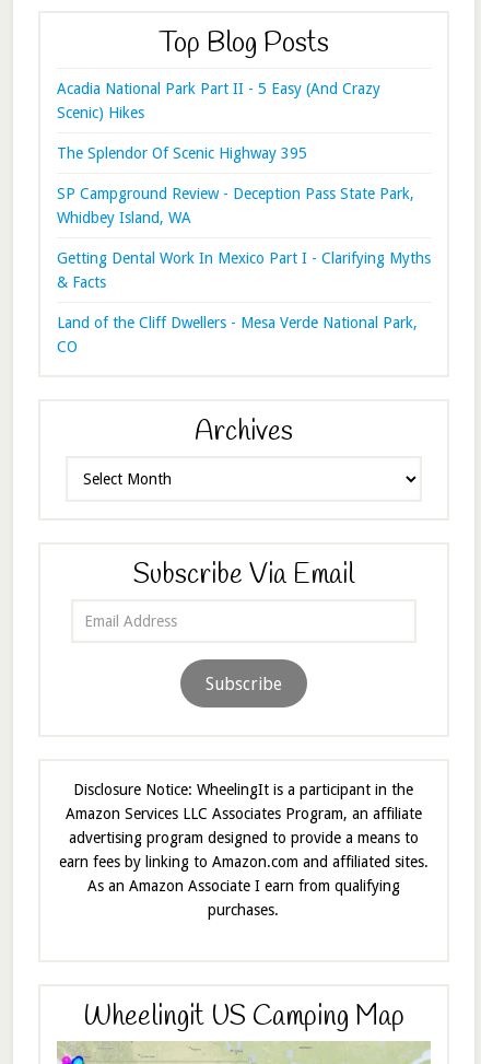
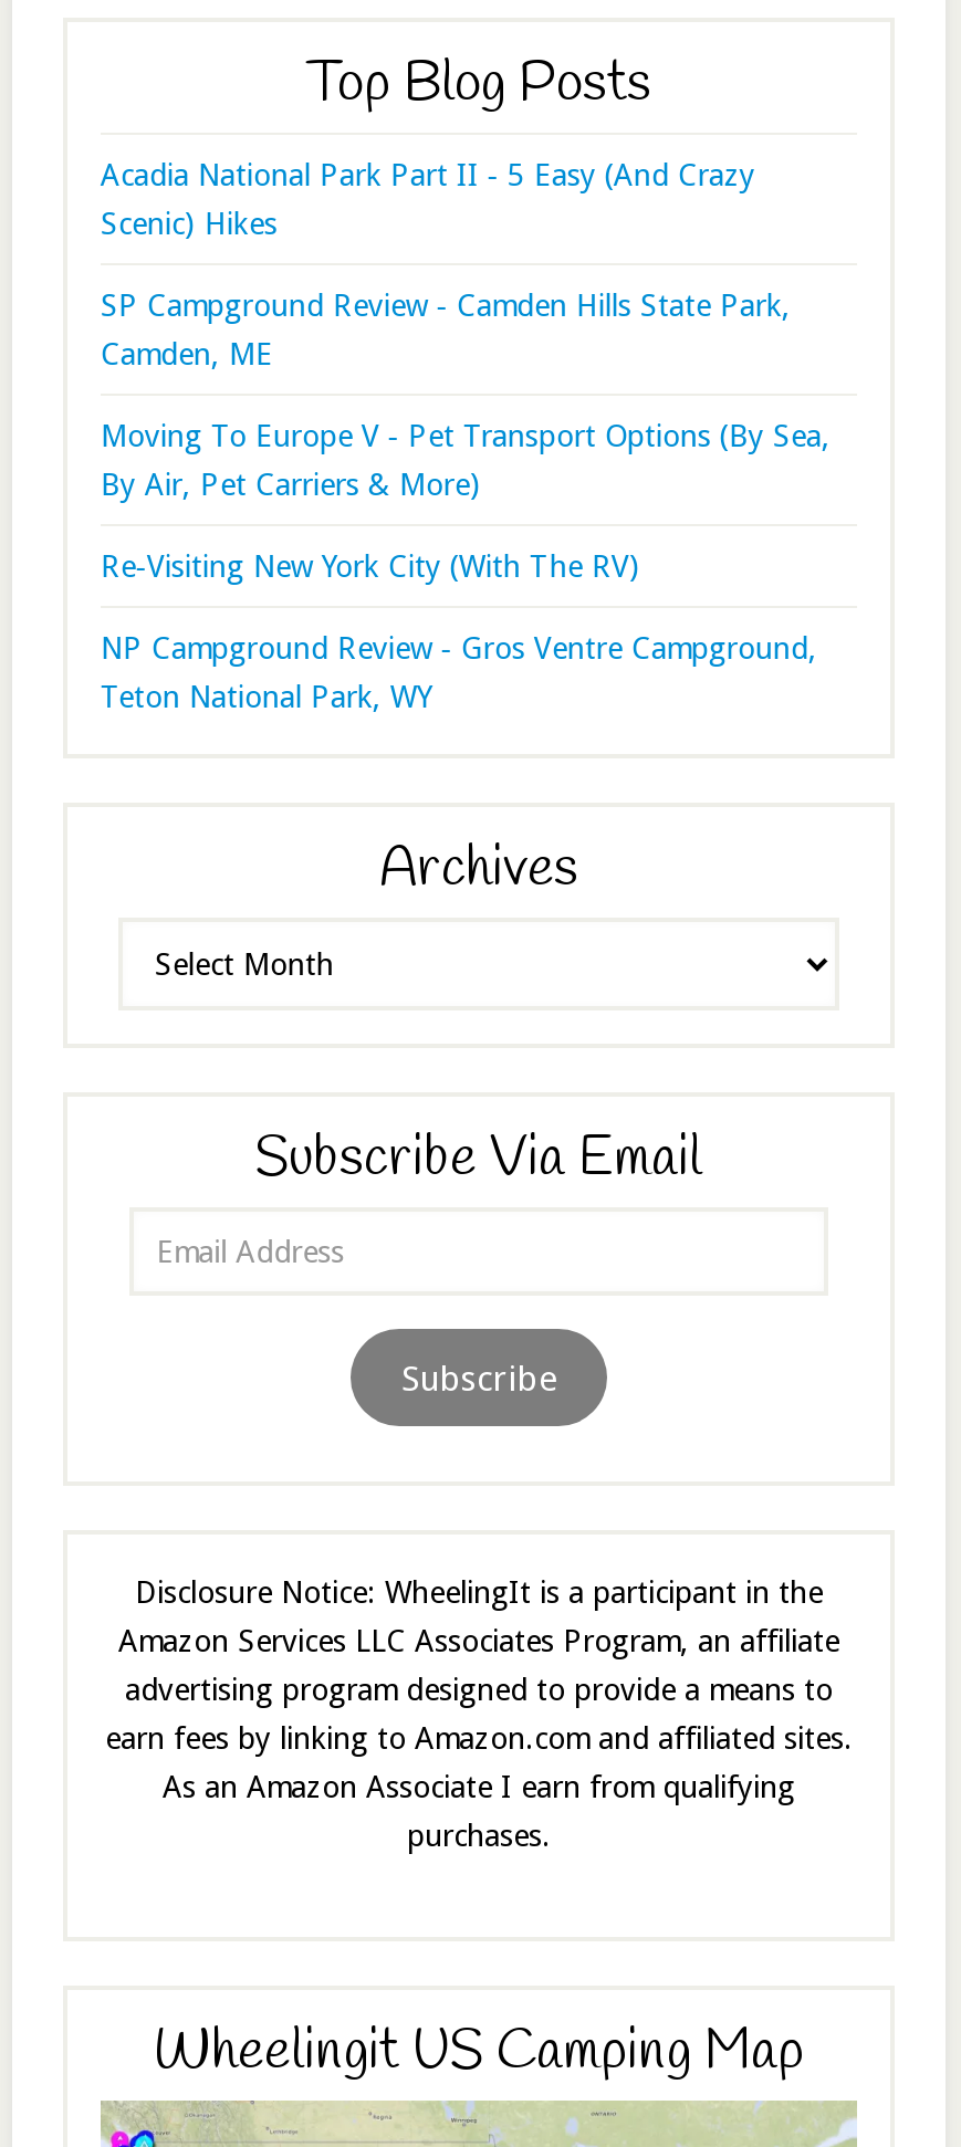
[57,145,307,162] The Splendor Of Scenic Highway 395 -> [100,288,790,372] SP Campground Review - Camden Hills State Park, | Camden, ME
[57,185,414,227] SP Campground Review - Deception Pass State Park, | Whidbey Island, WA -> [100,418,830,502] Moving To Europe V - Pet Transport Options (By Sea, | By Air, Pet Carriers & More)
[57,250,430,291] Getting Dental Work In Mexico Part I - Clarifying Myths | & Facts -> [100,549,640,584] Re-Visiting New York City (With The RV)
[57,314,417,356] Land of the Cliff Dwellers - Mesa Verde National Park, | CO -> [100,631,817,715] NP Campground Review - Gros Ventre Campground, | Teton National Park, WY

